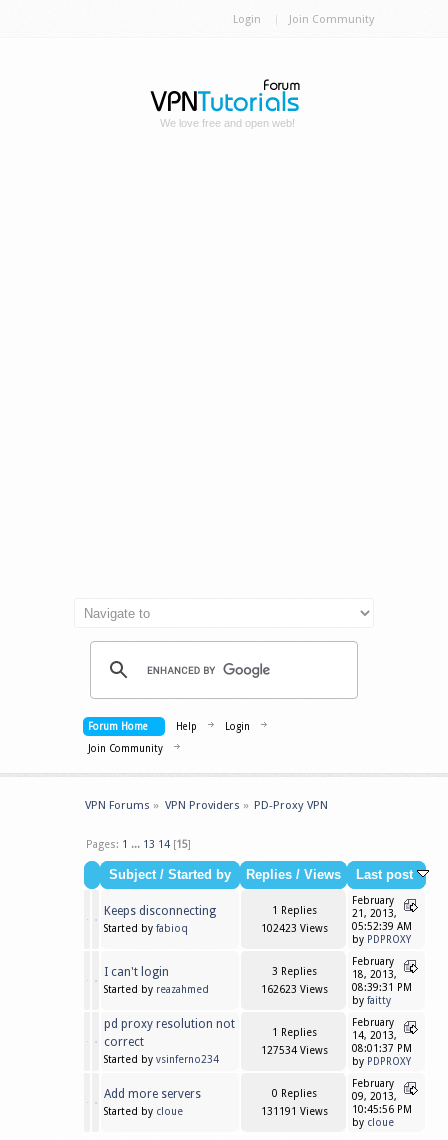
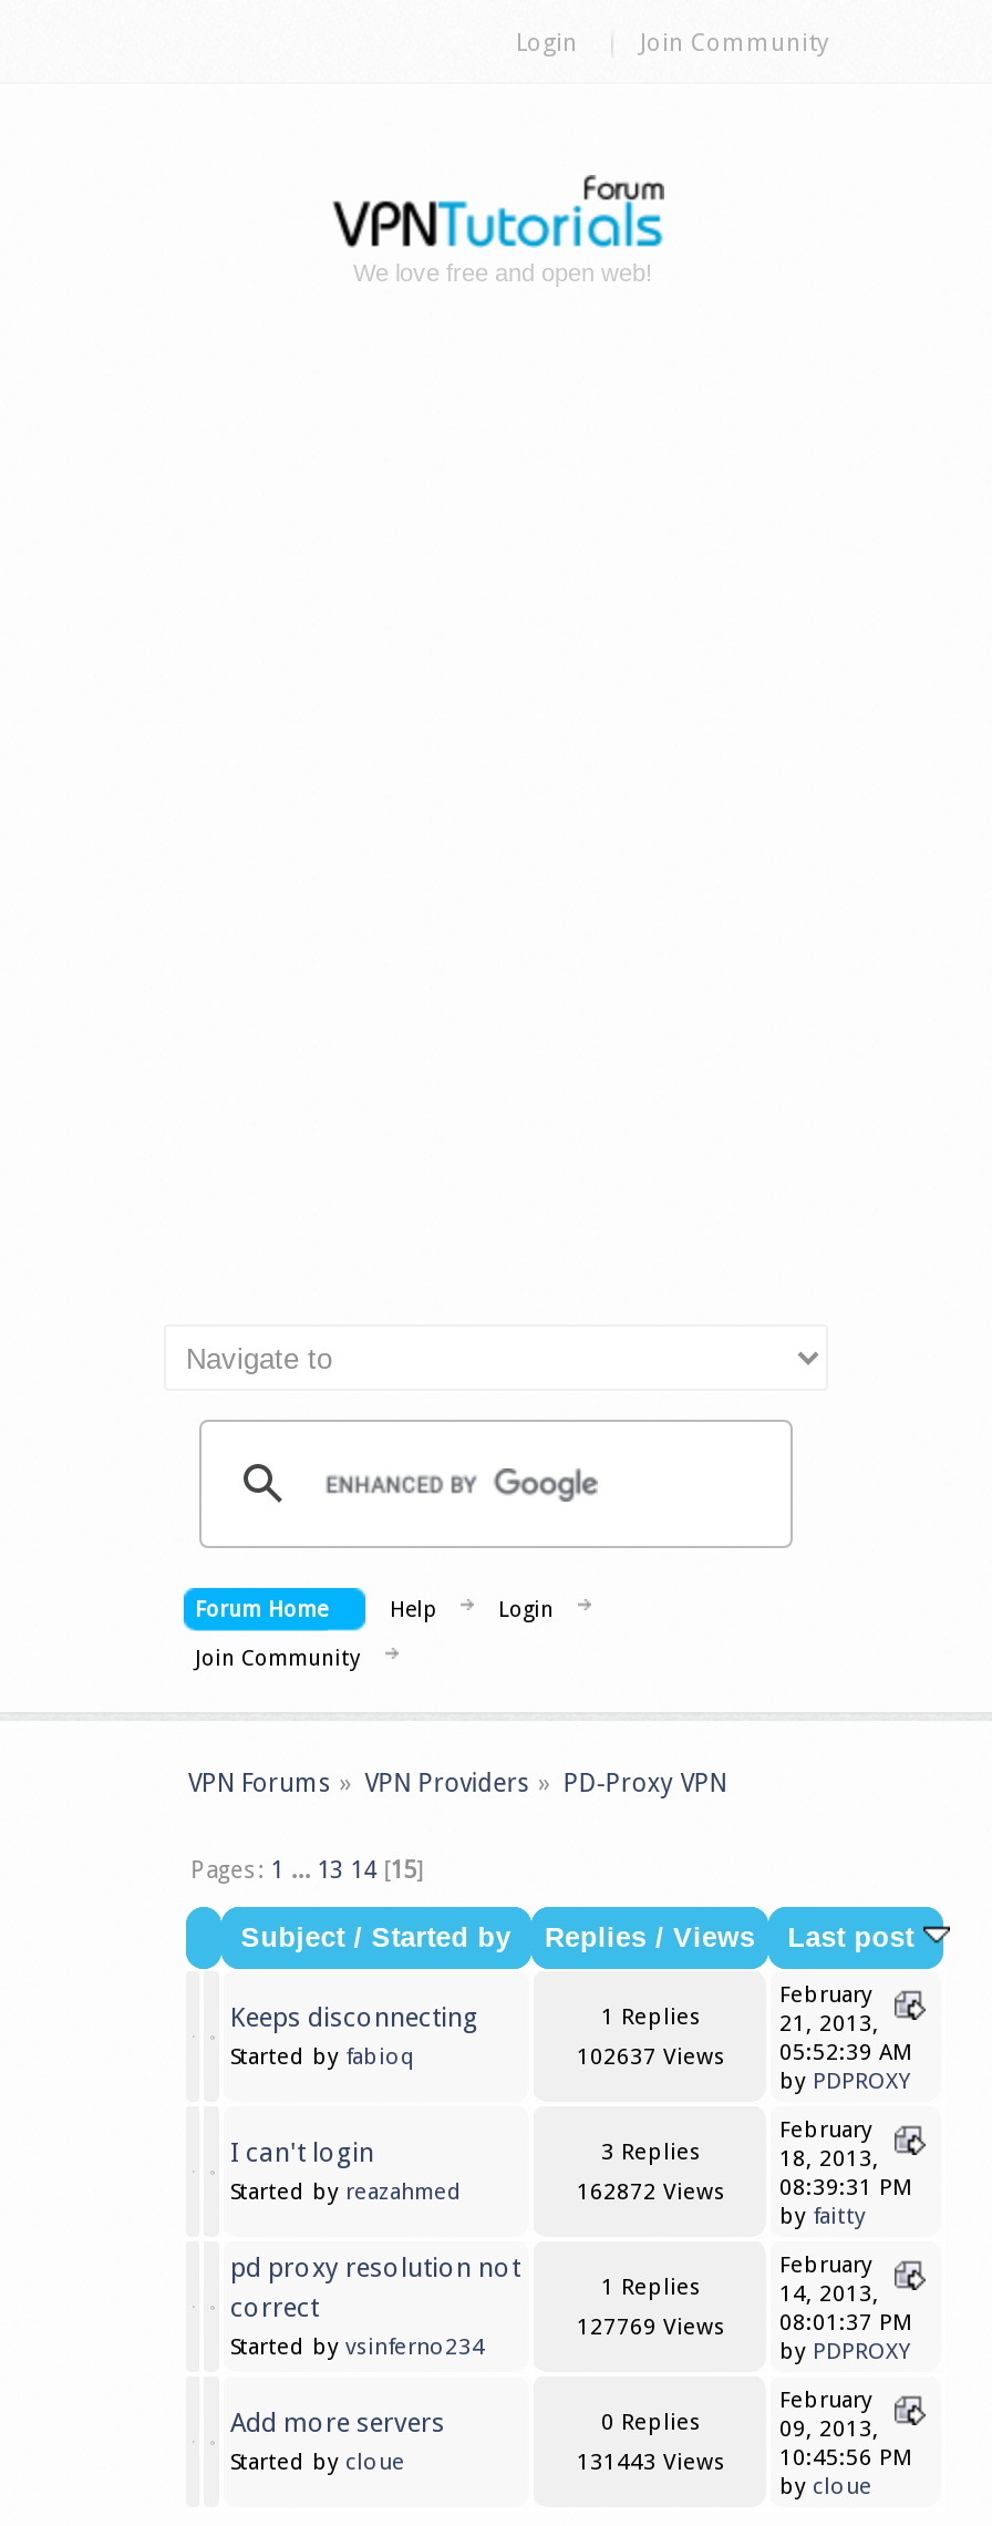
[260,923,327,934] 102423 Views -> [577,2045,725,2069] 102637 Views
[260,984,327,995] 162623 Views -> [577,2180,725,2204] 162872 Views
[260,1045,327,1056] 127534 Views -> [577,2315,725,2340] 127769 Views
[260,1106,327,1117] 131191 Views -> [577,2450,725,2475] 131443 Views

